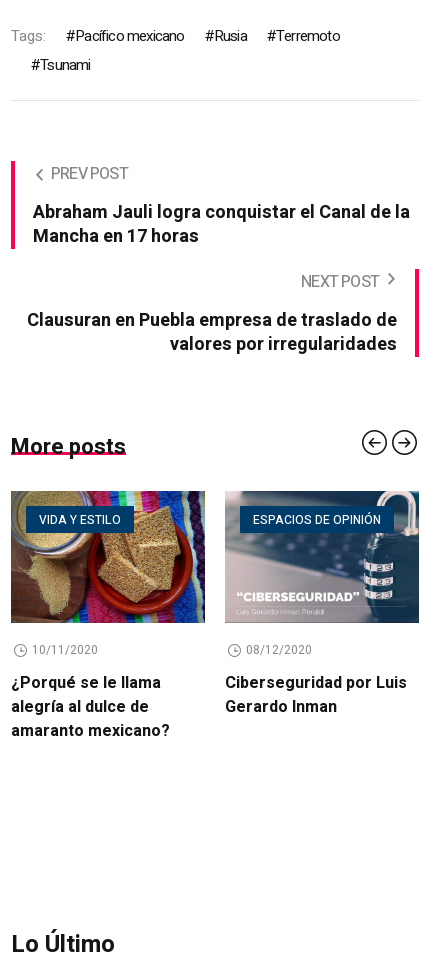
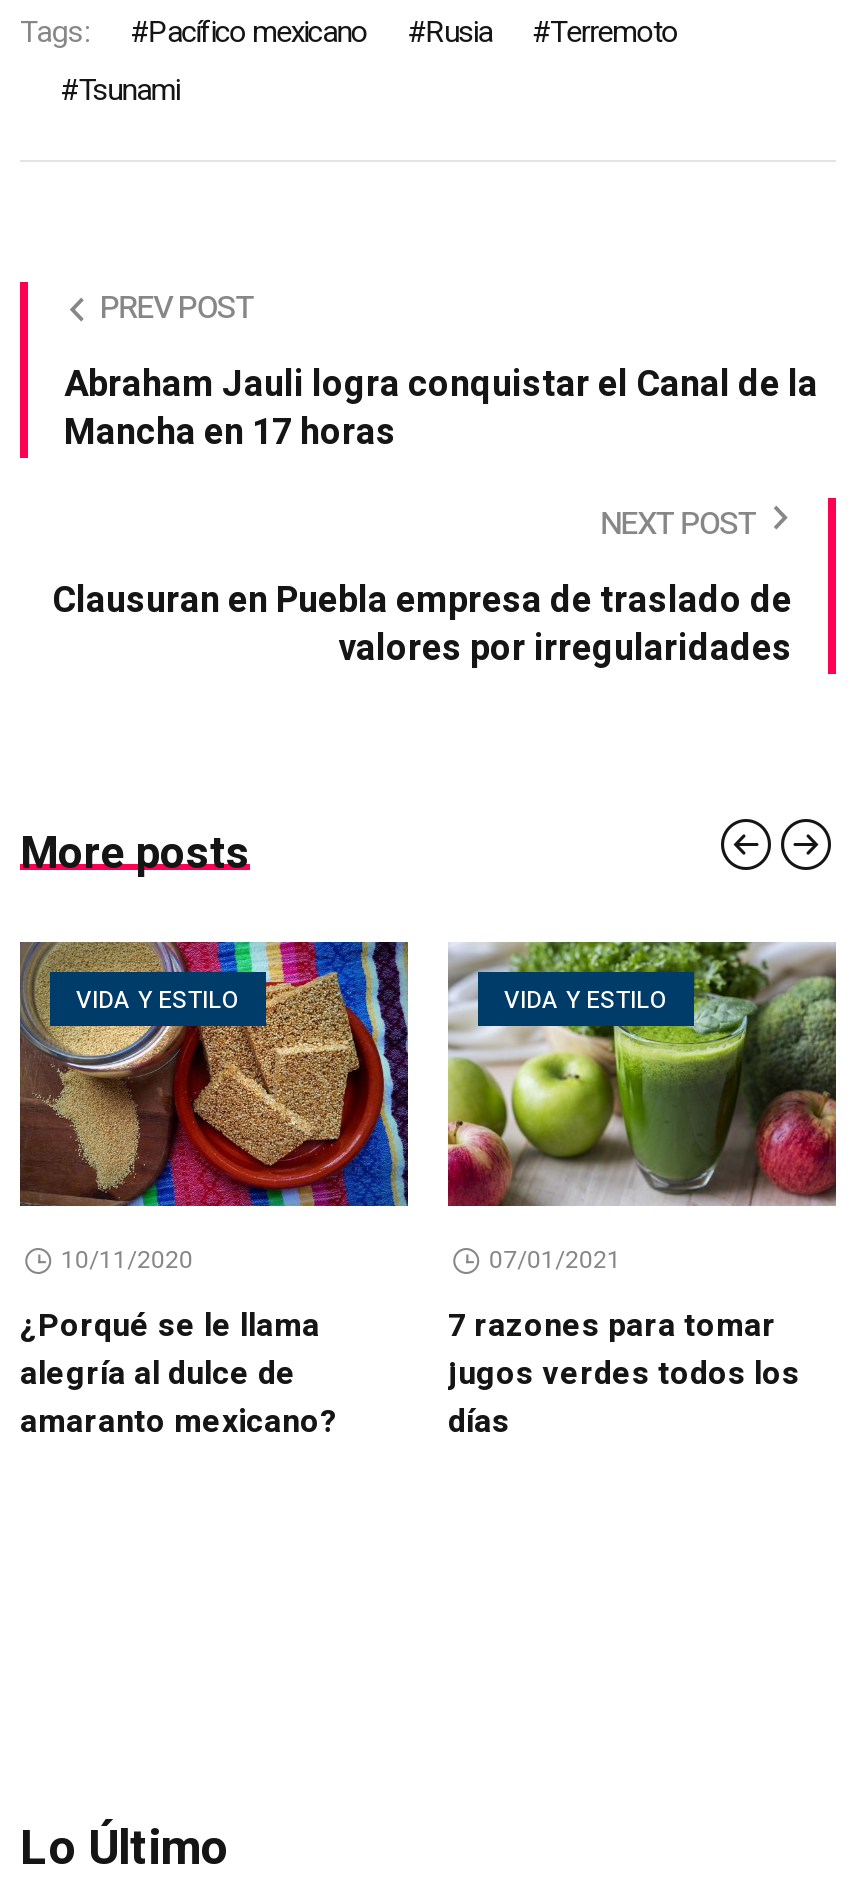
[225,490,420,623] [image] | ESPACIOS DE OPINIÓN -> [448,940,838,1206] [image] | VIDA Y ESTILO
[246,641,312,659] 08/12/2020 -> [489,1242,621,1278] 07/01/2021
[225,671,407,719] Ciberseguridad por Luis | Gerardo Inman -> [448,1302,800,1446] 7 razones para tomar | jugos verdes todos los | días

